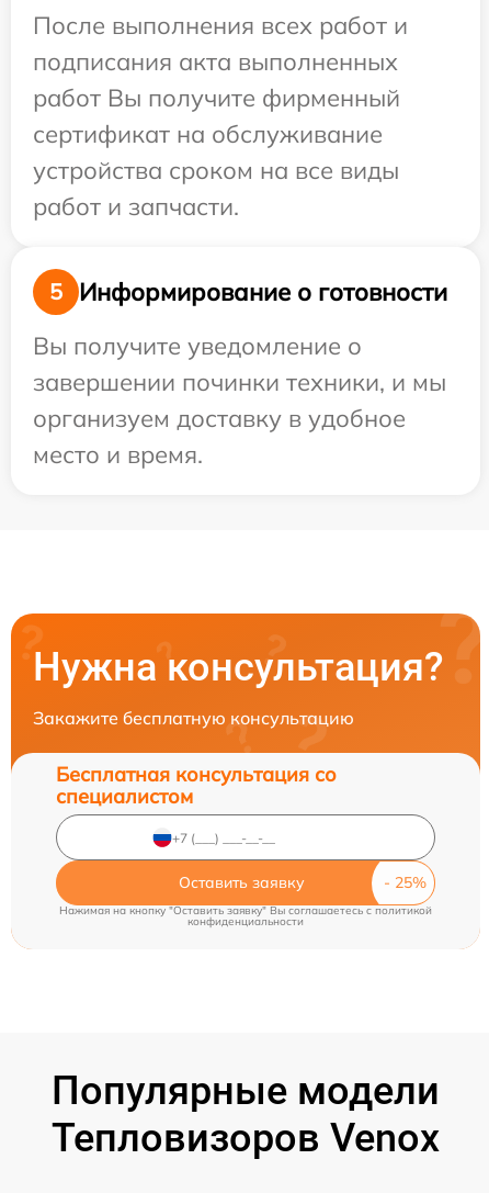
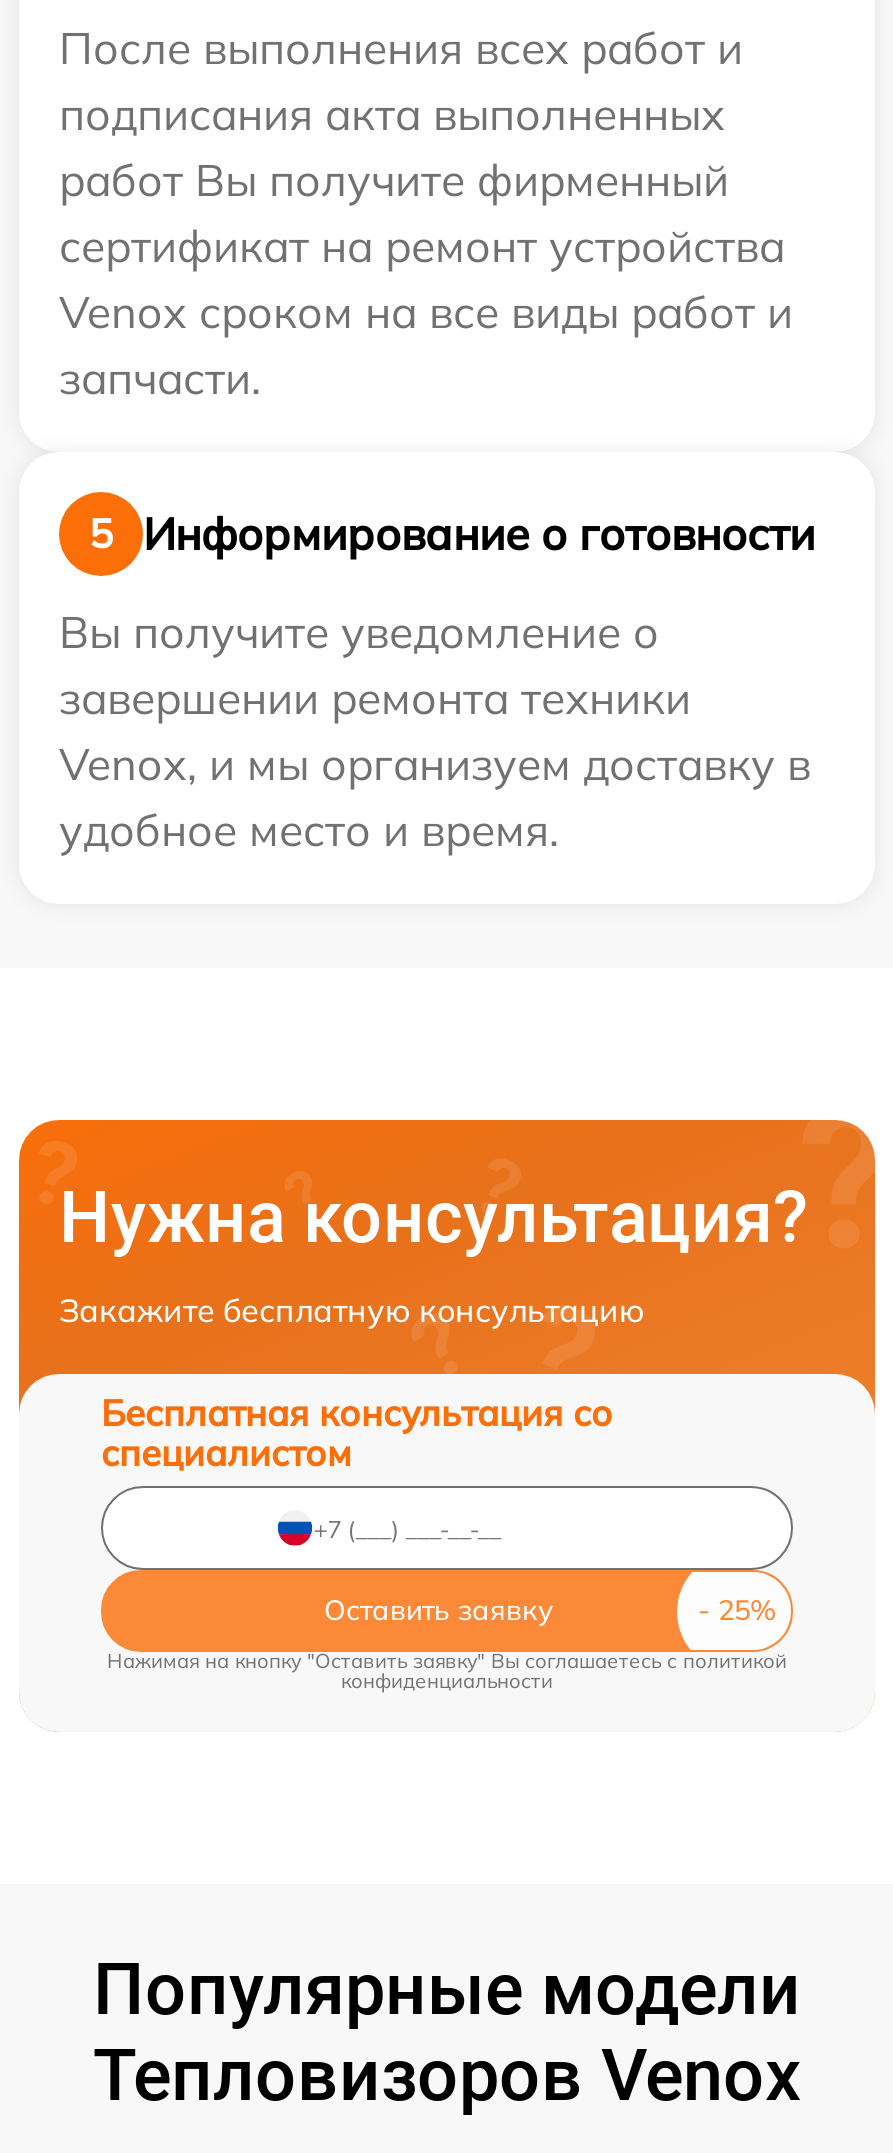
[33,119,399,222] сертификат на обслуживание | устройства сроком на все виды | работ и запчасти. -> [59,218,793,406] сертификат на ремонт устройства | Venox сроком на все виды работ и | запчасти.
[33,367,446,470] завершении починки техники, и мы | организуем доставку в удобное | место и время. -> [59,670,811,858] завершении ремонта техники | Venox, и мы организуем доставку в | удобное место и время.

